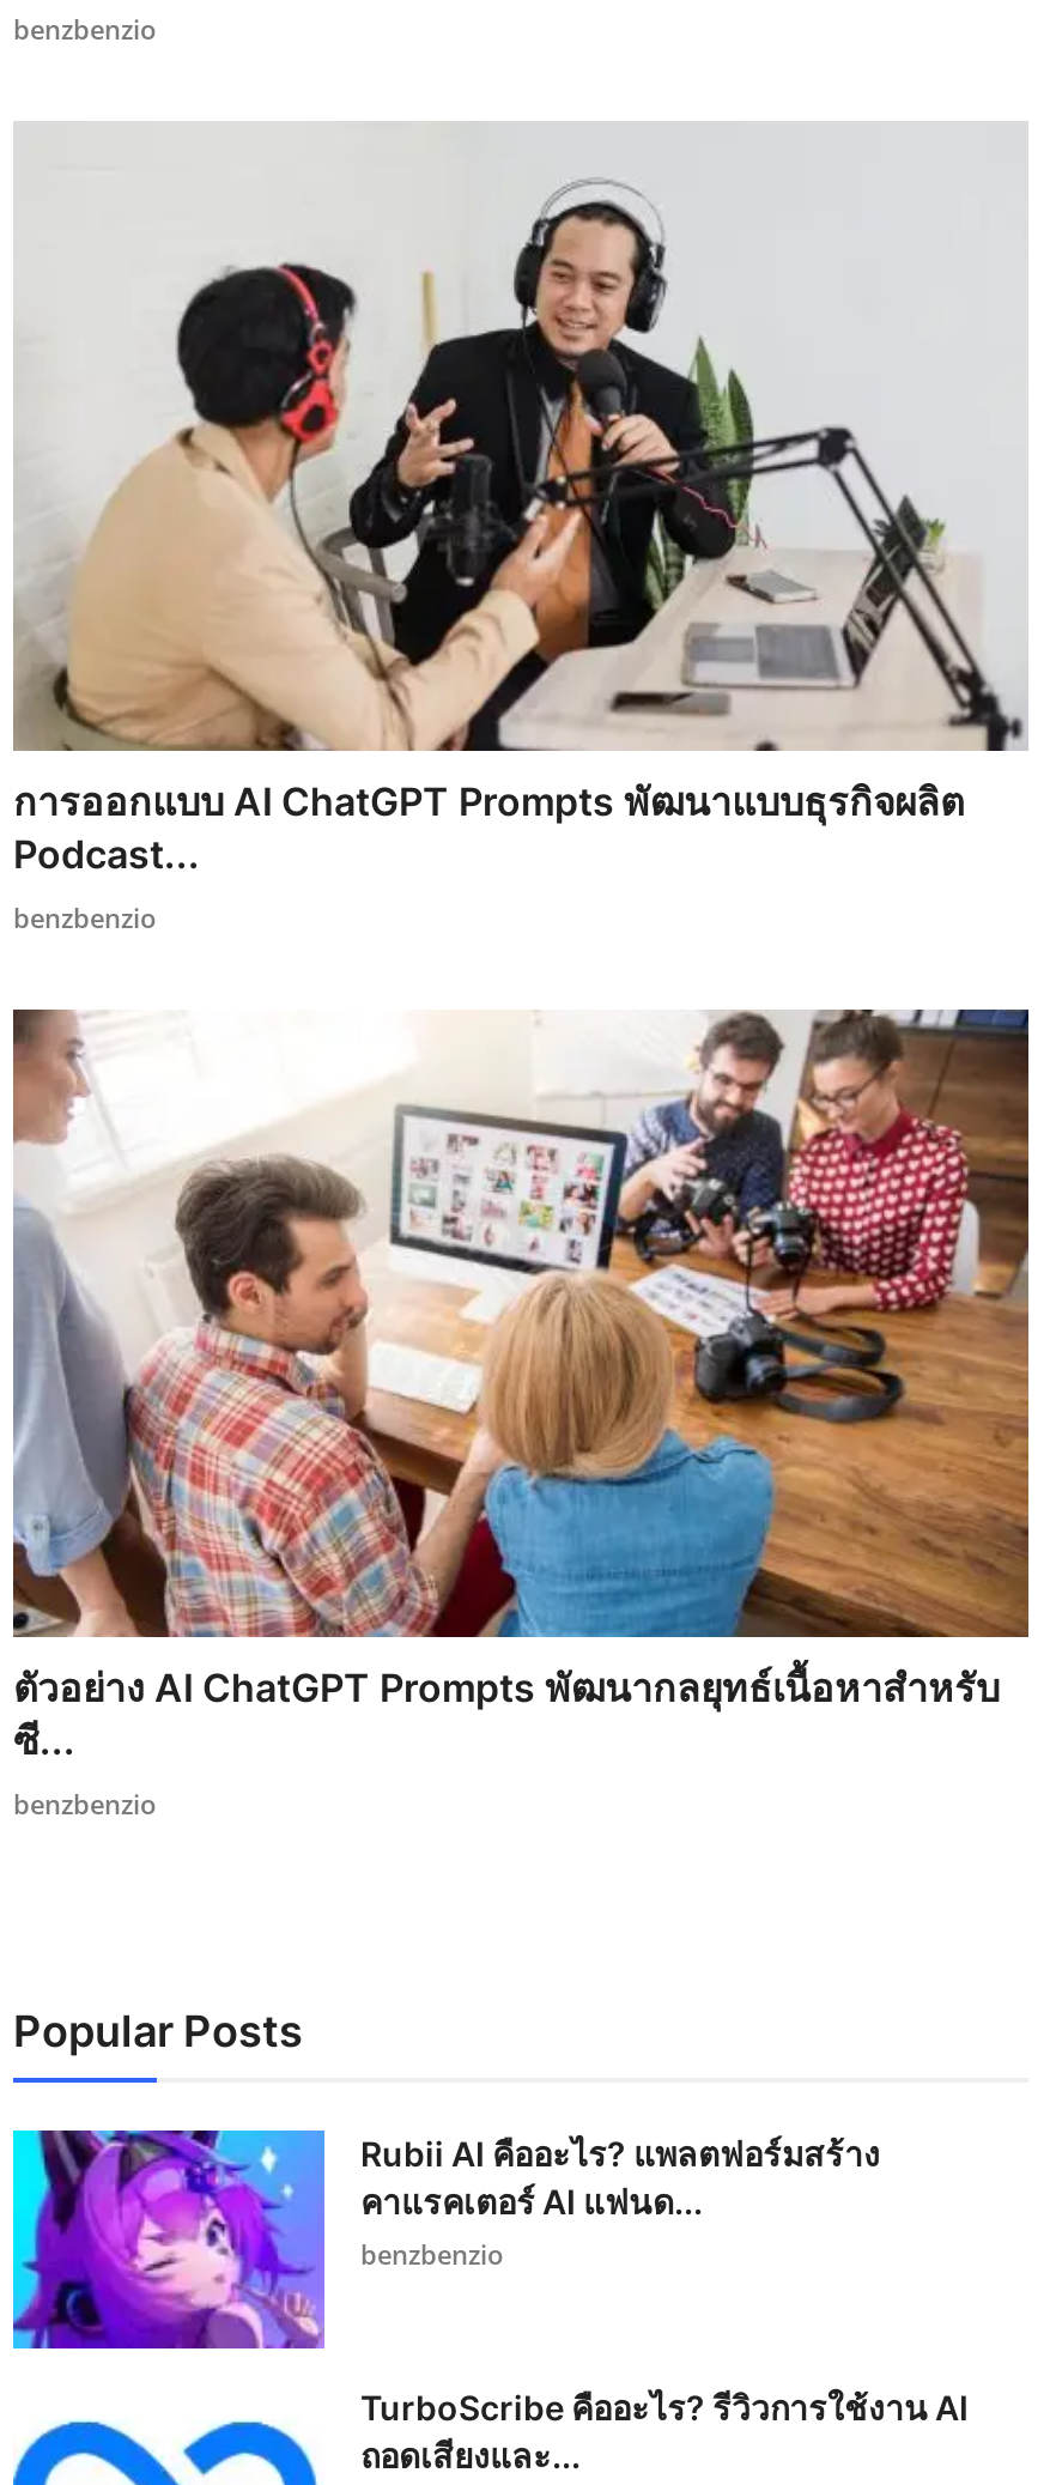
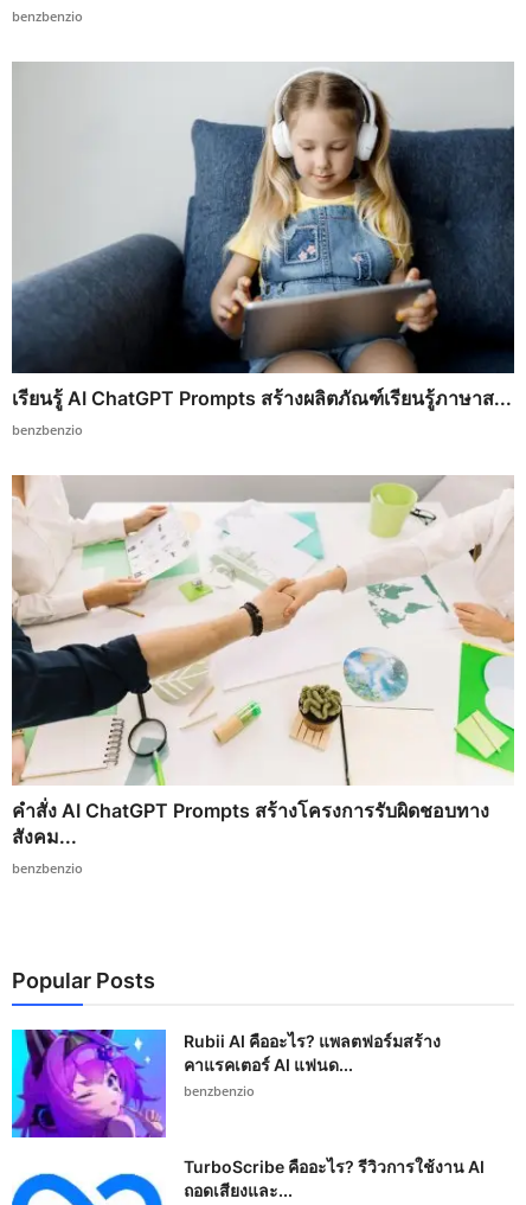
[13,126,1028,878] [image] | การออกแบบ AI ChatGPT Prompts พัฒนาแบบธุรกิจผลิต | Podcast... -> [12,64,515,410] [image] | เรียนรู้ AI ChatGPT Prompts สร้างผลิตภัณฑ์เรียนรู้ภาษาส...
[11,1007,1031,1765] [image] | ตัวอย่าง AI ChatGPT Prompts พัฒนากลยุทธ์เนื้อหาสำหรับ | ซี... -> [11,475,515,849] [image] | คำสั่ง AI ChatGPT Prompts สร้างโครงการรับผิดชอบทาง | สังคม...

